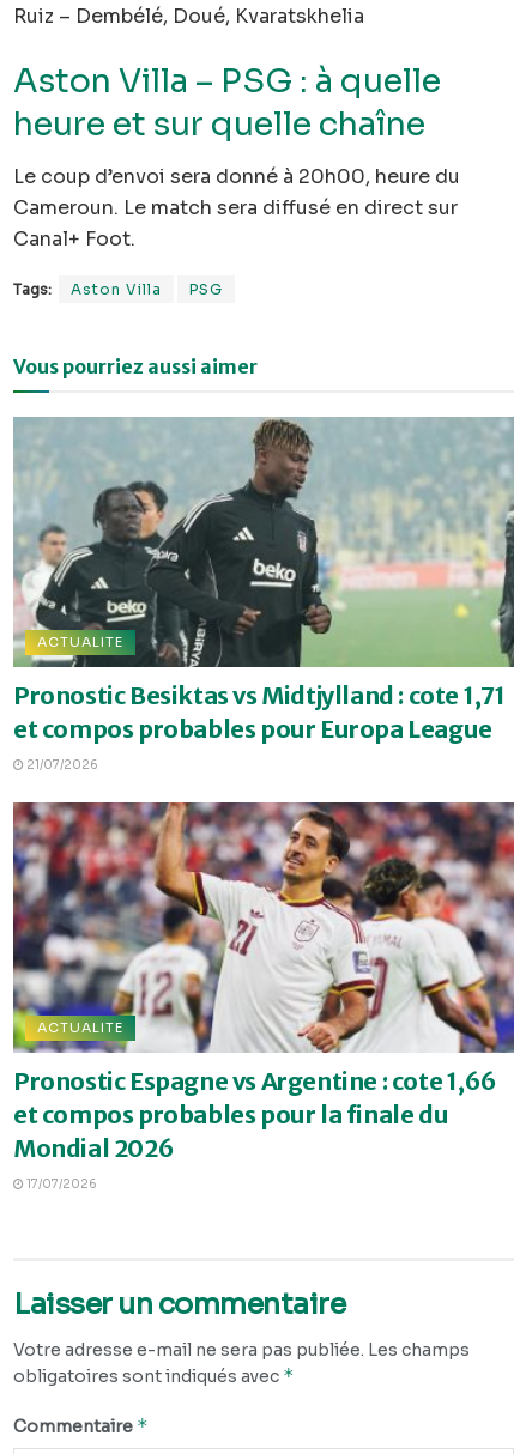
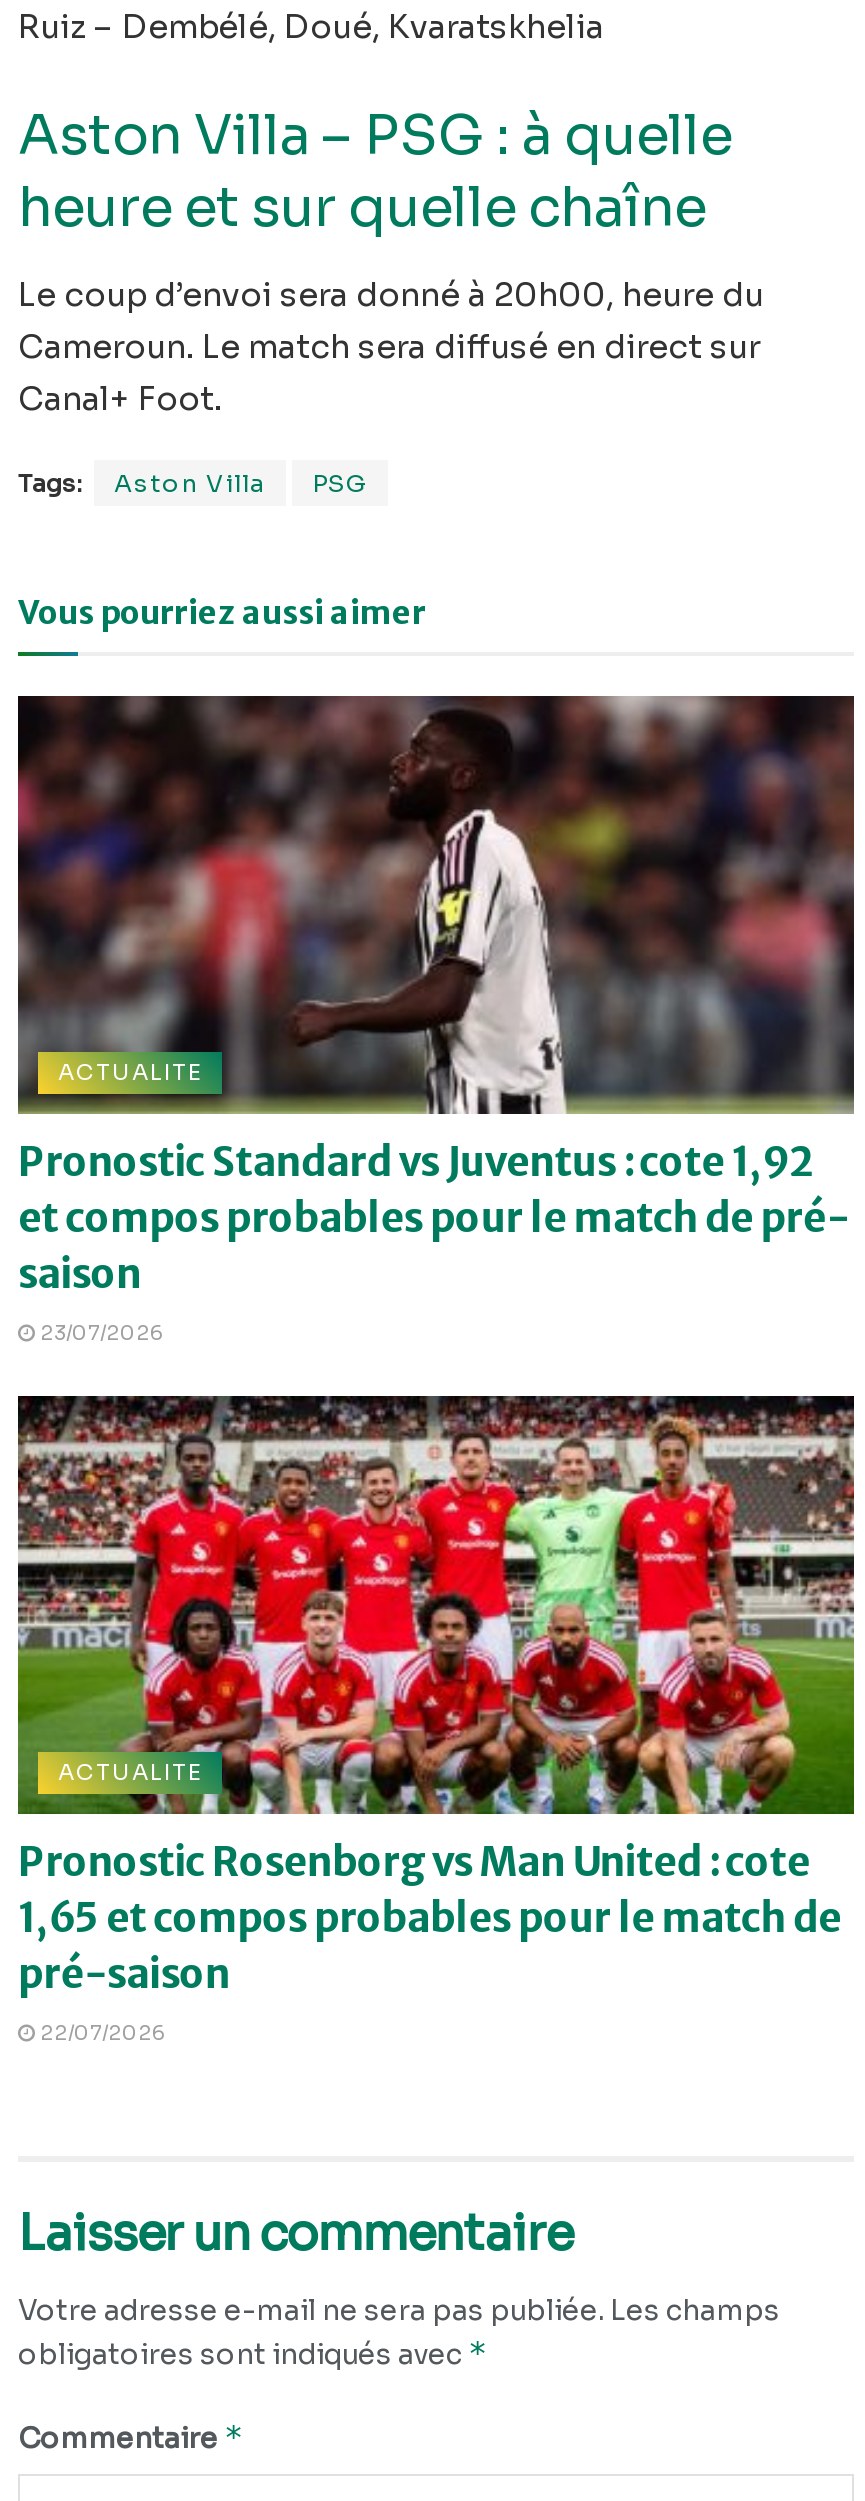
[13,417,515,773] [image] | Pronostic Besiktas vs Midtjylland : cote 1,71 | et compos probables pour Europa League | 21/07/2026 -> [16,696,854,1346] [image] | Pronostic Standard vs Juventus : cote 1,92 | et compos probables pour le match de pré- | saison | 23/07/2026
[12,801,515,1192] [image] | Pronostic Espagne vs Argentine : cote 1,66 | et compos probables pour la finale du | Mondial 2026 | 17/07/2026 -> [16,1394,856,2046] [image] | Pronostic Rosenborg vs Man United : cote | 1,65 et compos probables pour le match de | pré-saison | 22/07/2026

